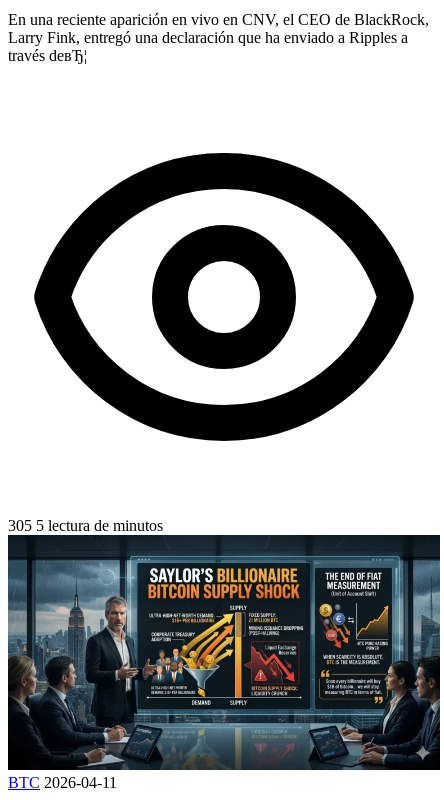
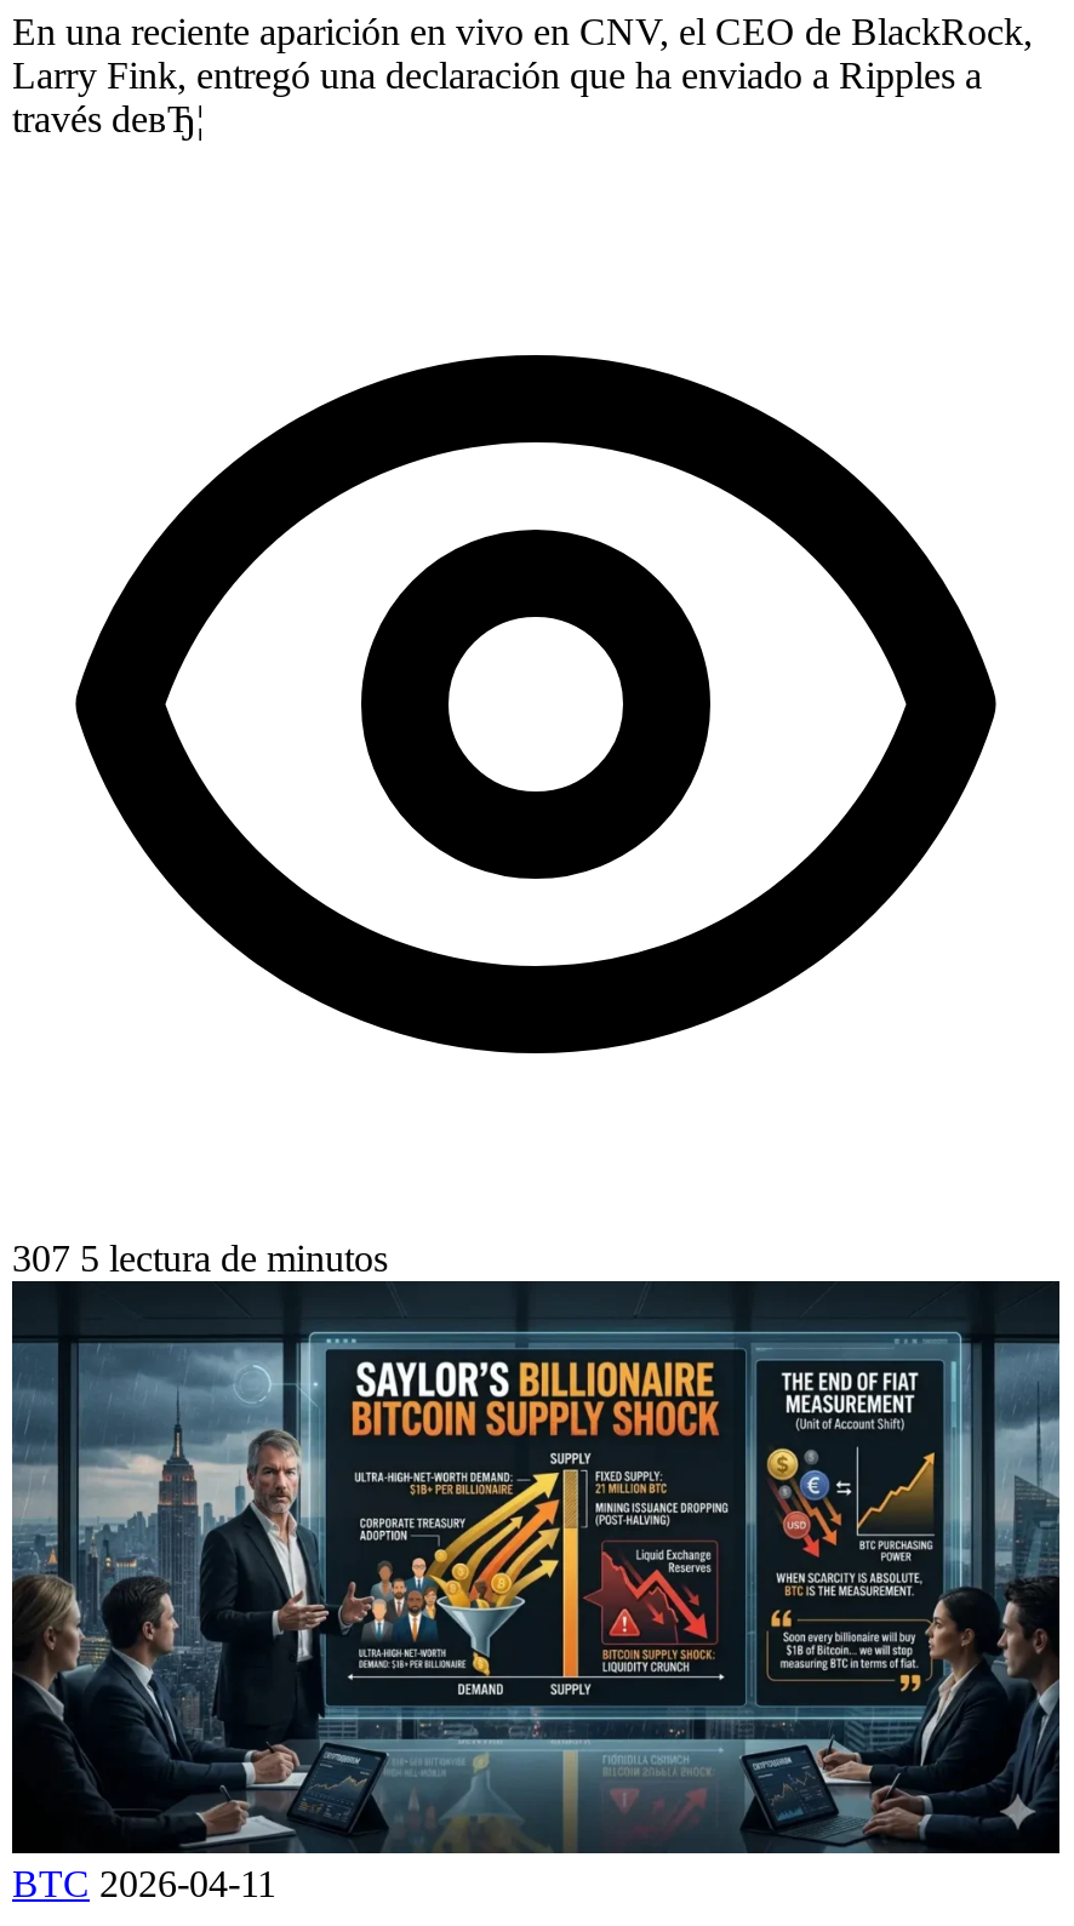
[8,517,163,534] 305 5 lectura de minutos -> [12,1238,388,1279] 307 5 lectura de minutos

